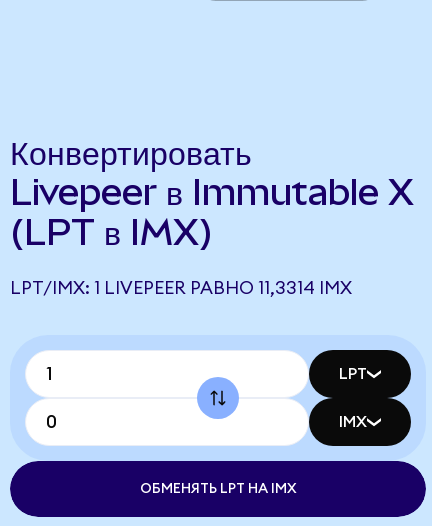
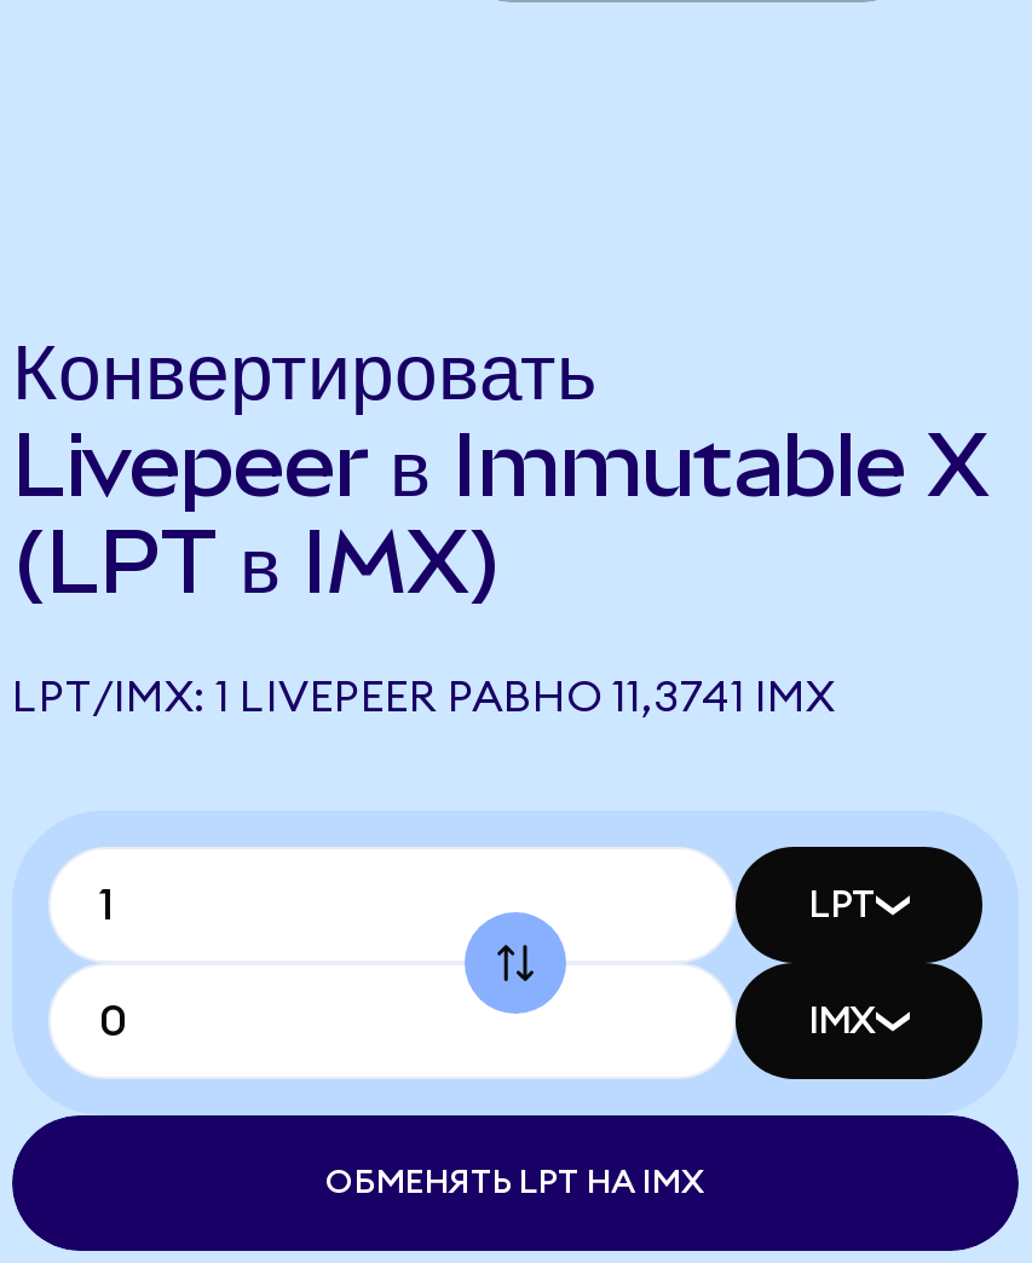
[10,279,352,297] LPT/IMX: 1 LIVEPEER РАВНО 11,3314 IMX -> [12,675,835,719] LPT/IMX: 1 LIVEPEER РАВНО 11,3741 IMX

